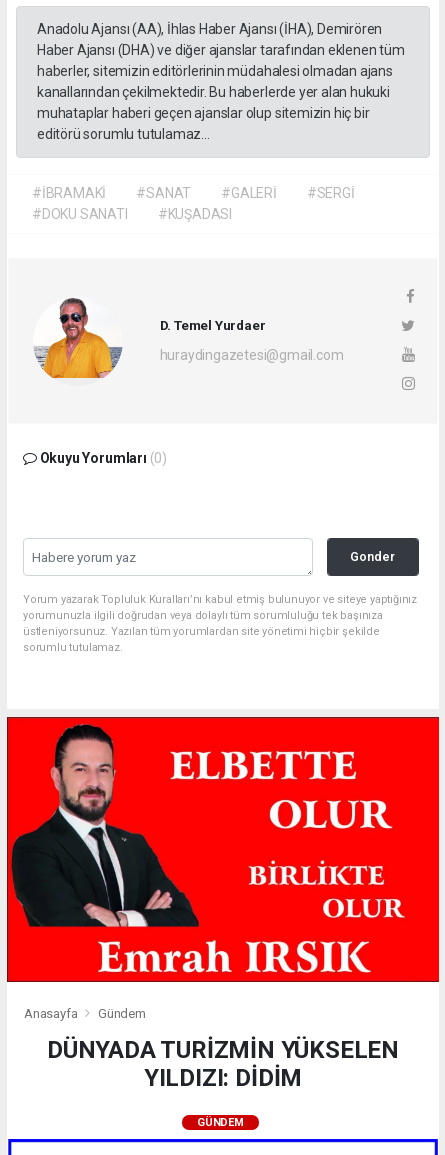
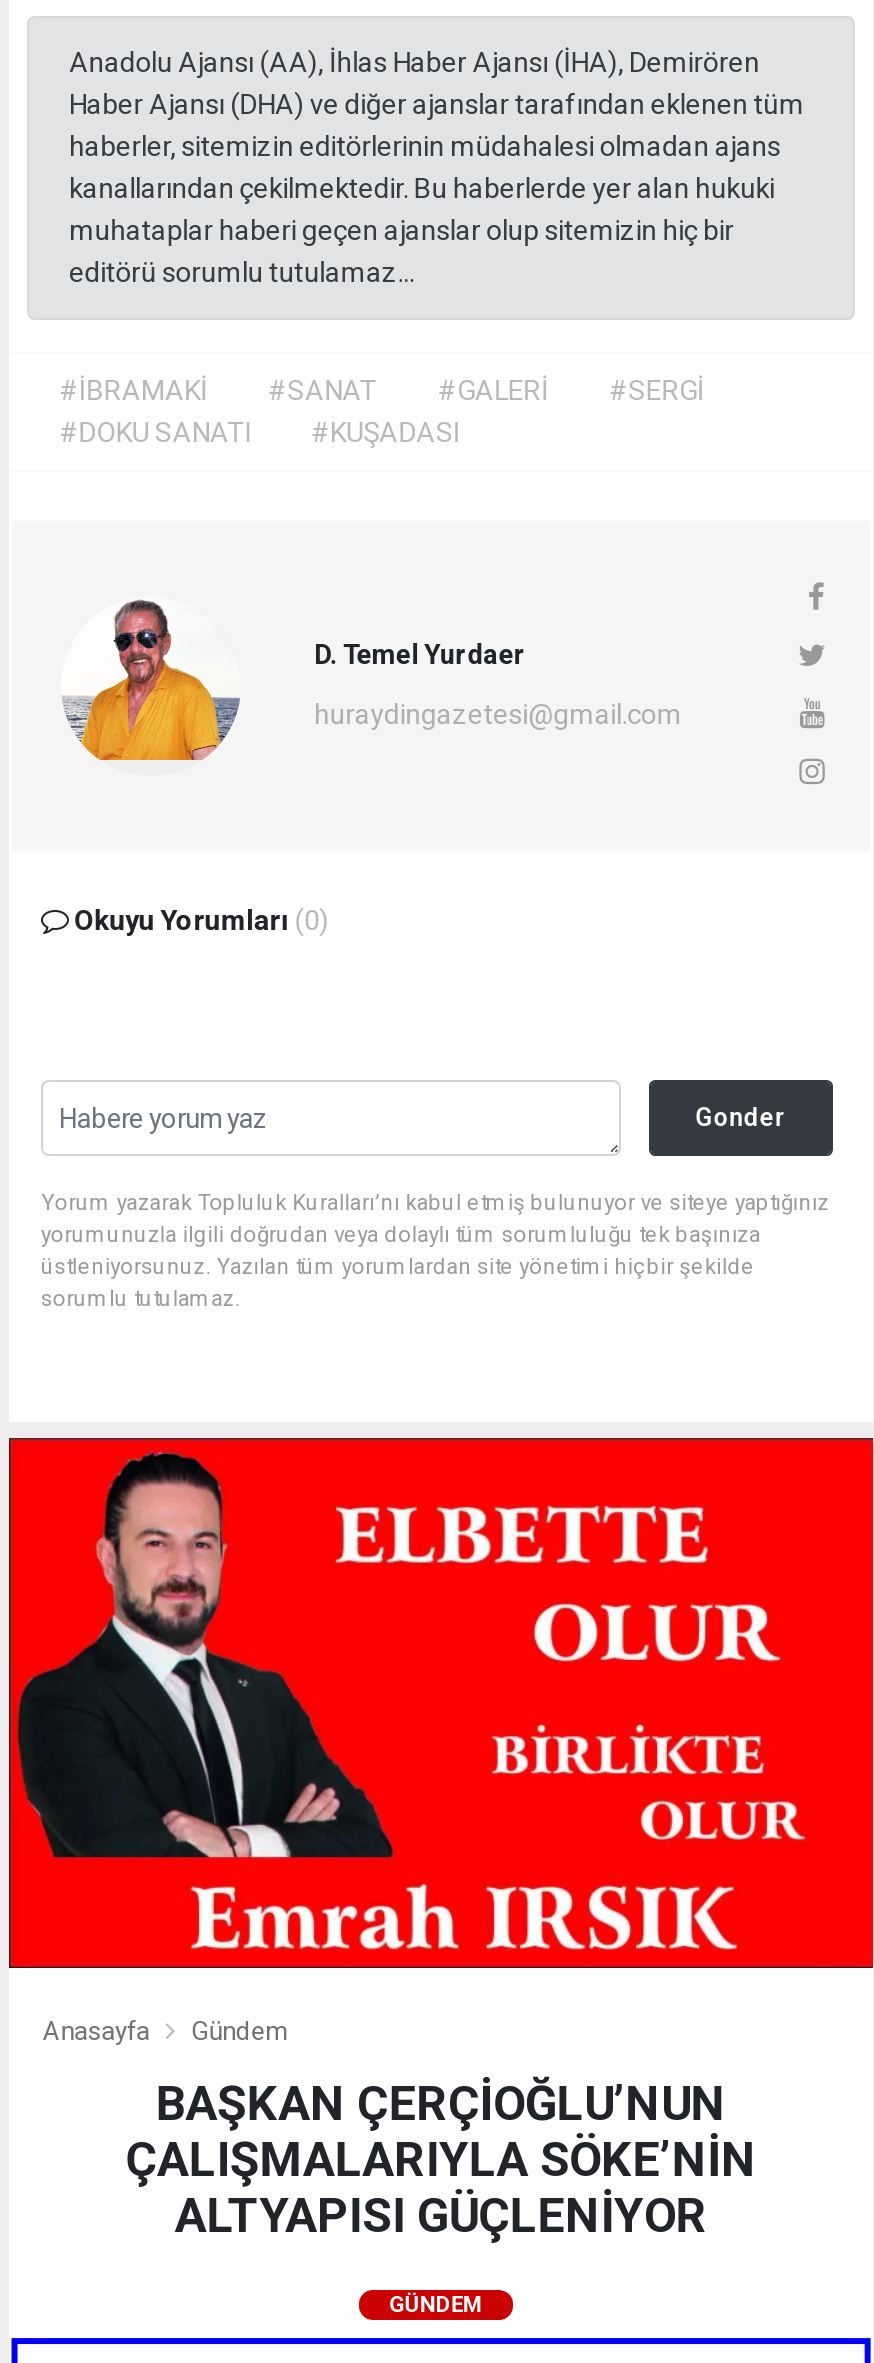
[47,1036,399,1092] DÜNYADA TURİZMİN YÜKSELEN | YILDIZI: DİDİM -> [125,2076,757,2244] BAŞKAN ÇERÇİOĞLU’NUN | ÇALIŞMALARIYLA SÖKE’NİN | ALTYAPISI GÜÇLENİYOR

